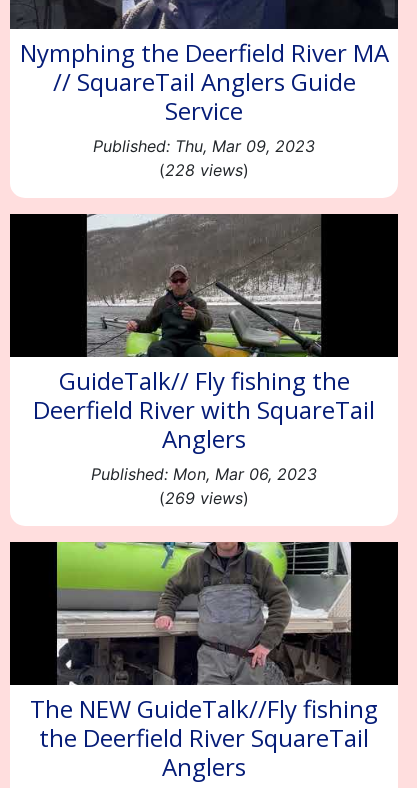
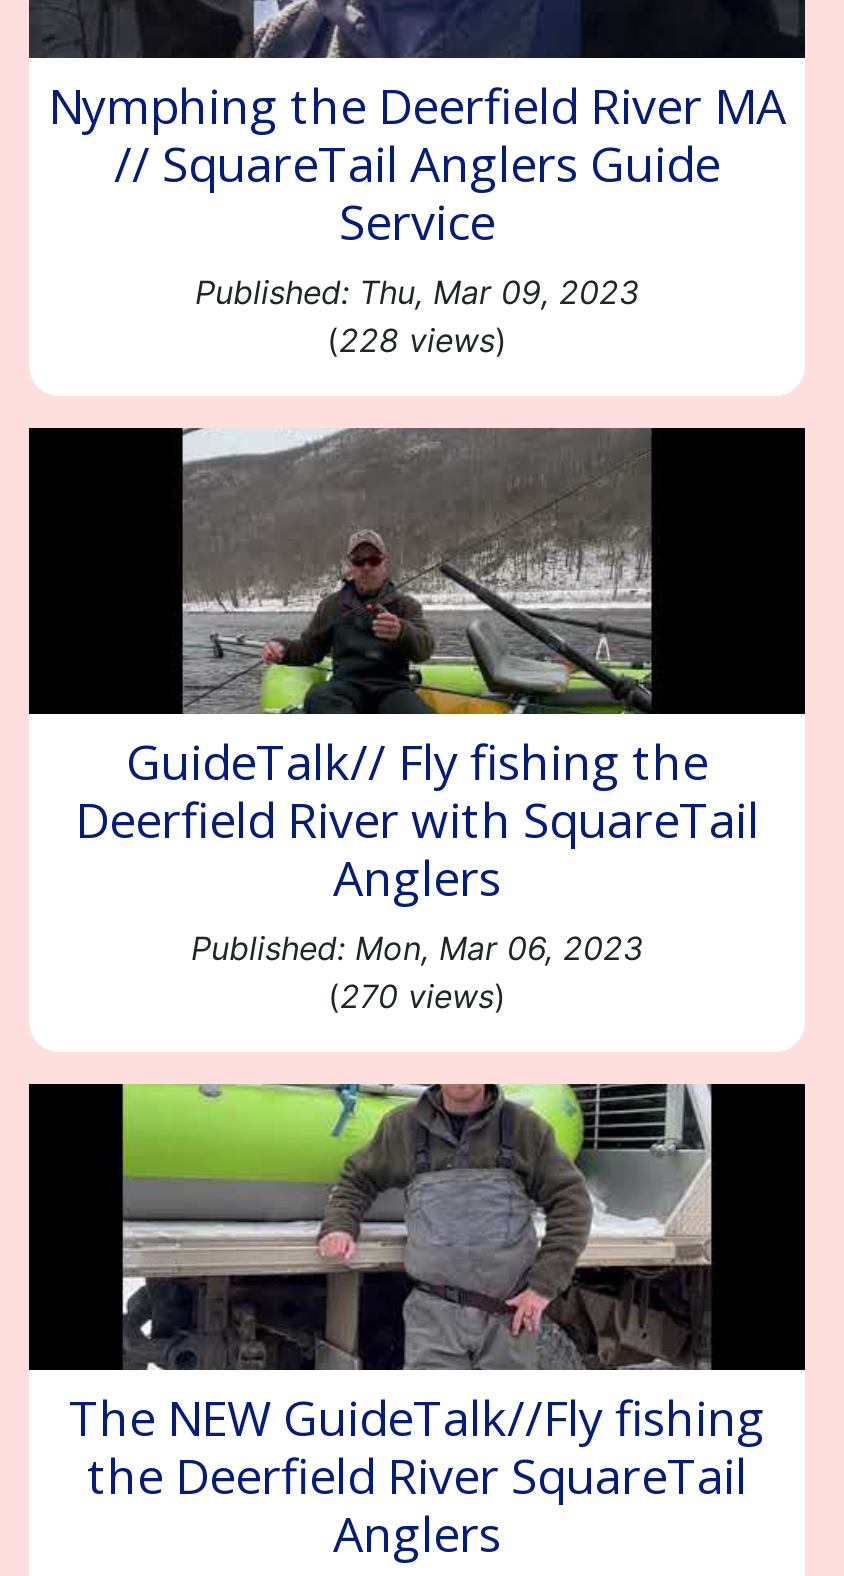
[159,488,249,508] (269 views) -> [328,977,506,1017] (270 views)

